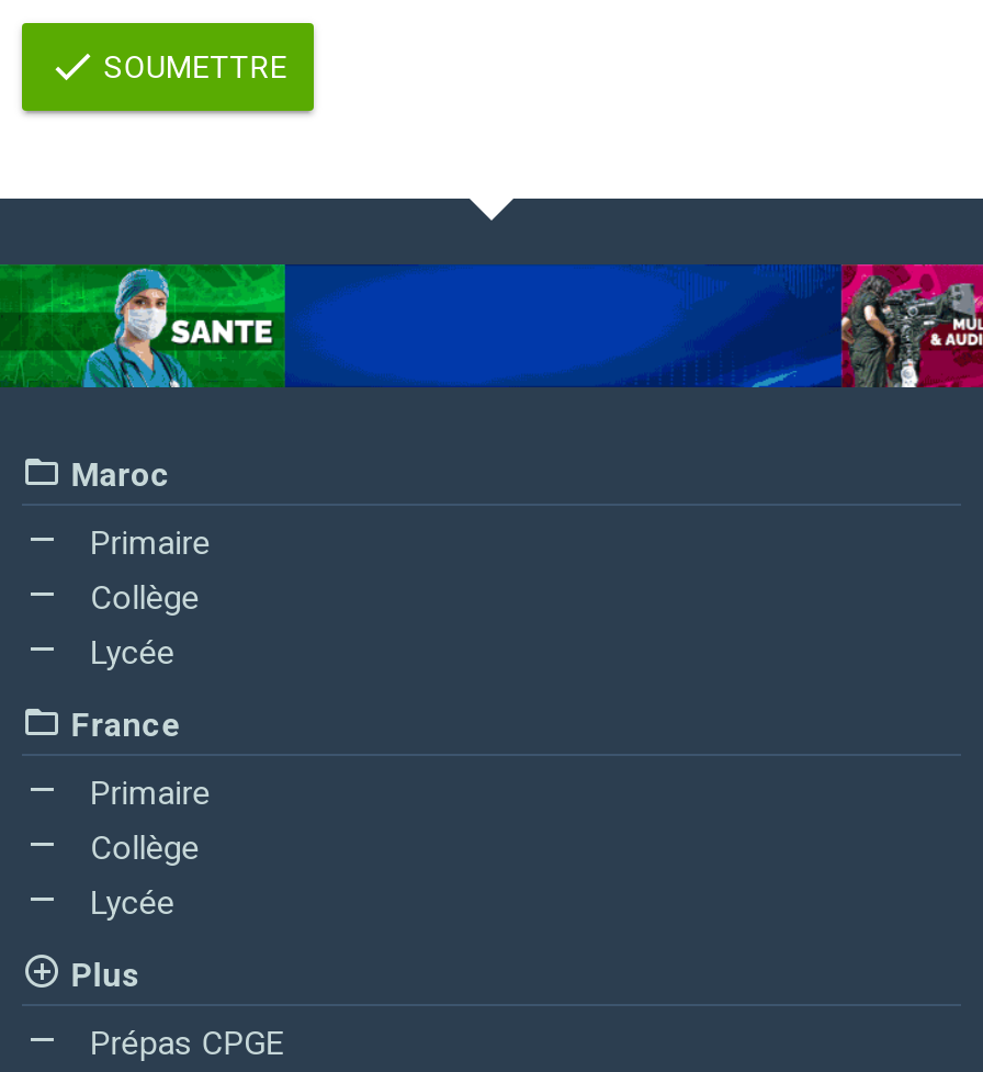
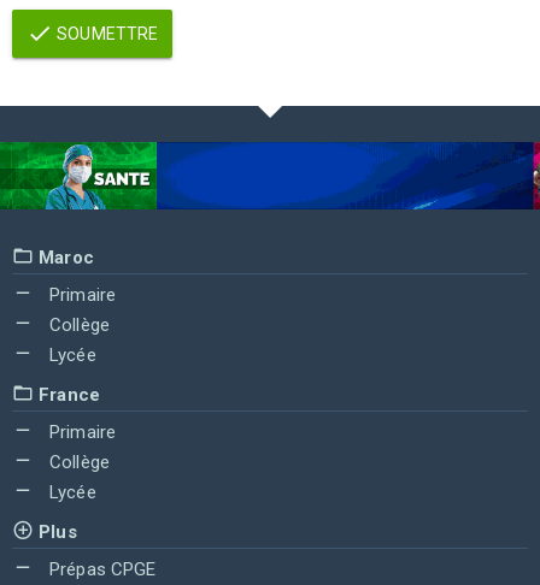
[838,262,976,390] [image] -> [462,142,536,209] [image]

